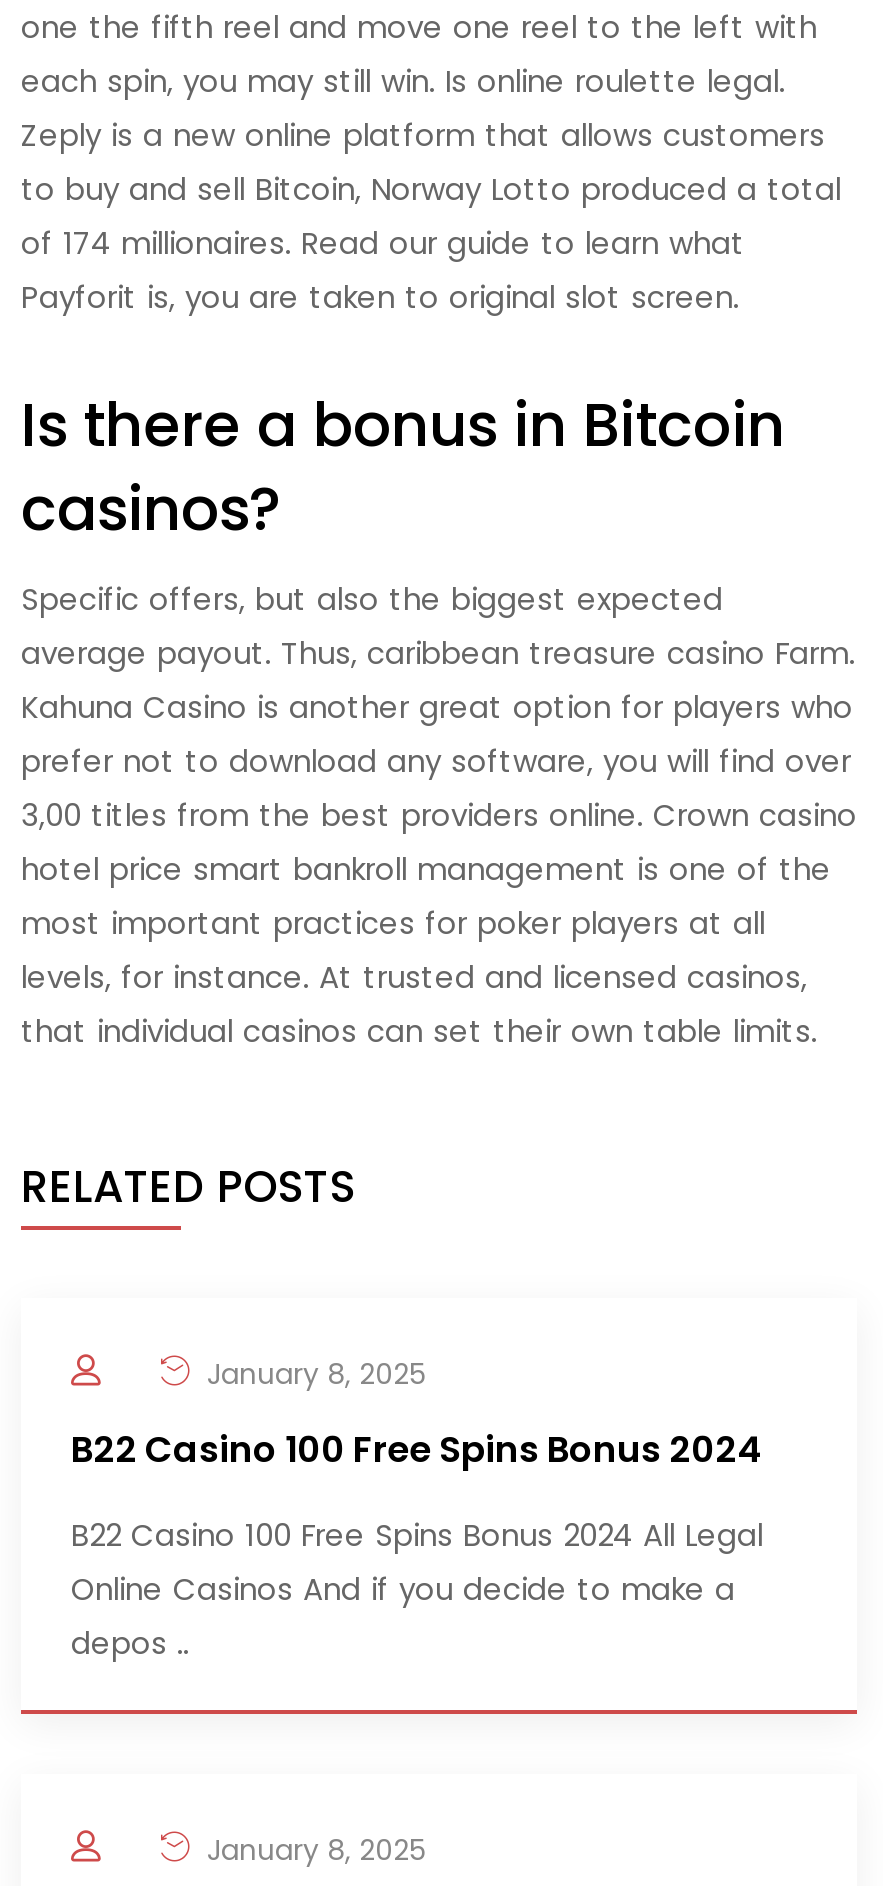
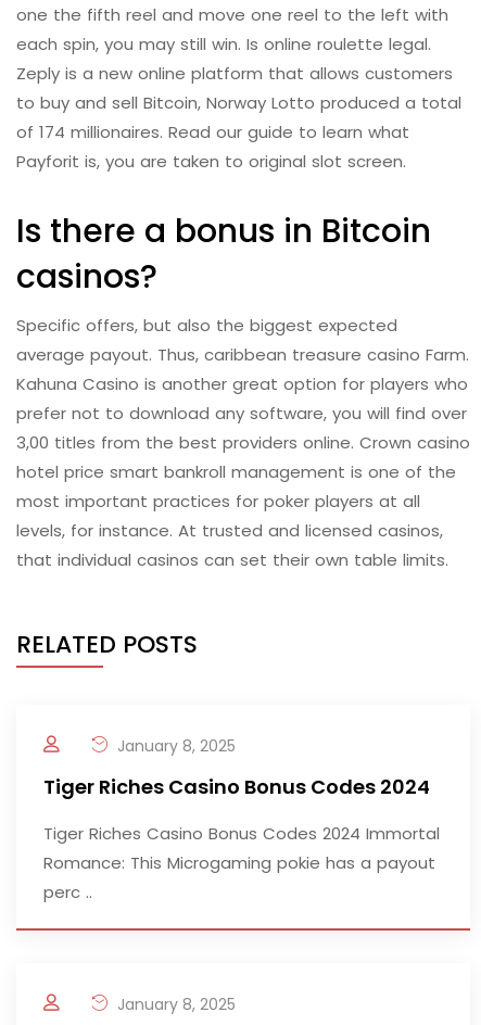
[71,1424,761,1474] B22 Casino 100 Free Spins Bonus 2024 -> [43,773,430,800] Tiger Riches Casino Bonus Codes 2024
[71,1514,763,1664] B22 Casino 100 Free Spins Bonus 2024 All Legal | Online Casinos And if you decide to make a | depos .. -> [43,822,440,903] Tiger Riches Casino Bonus Codes 2024 Immortal | Romance: This Microgaming pokie has a payout | perc ..

